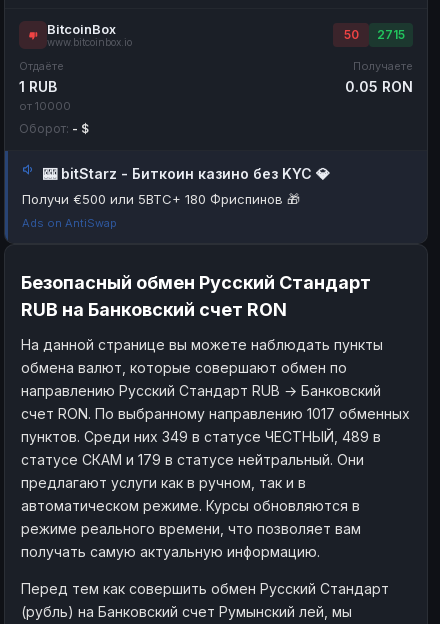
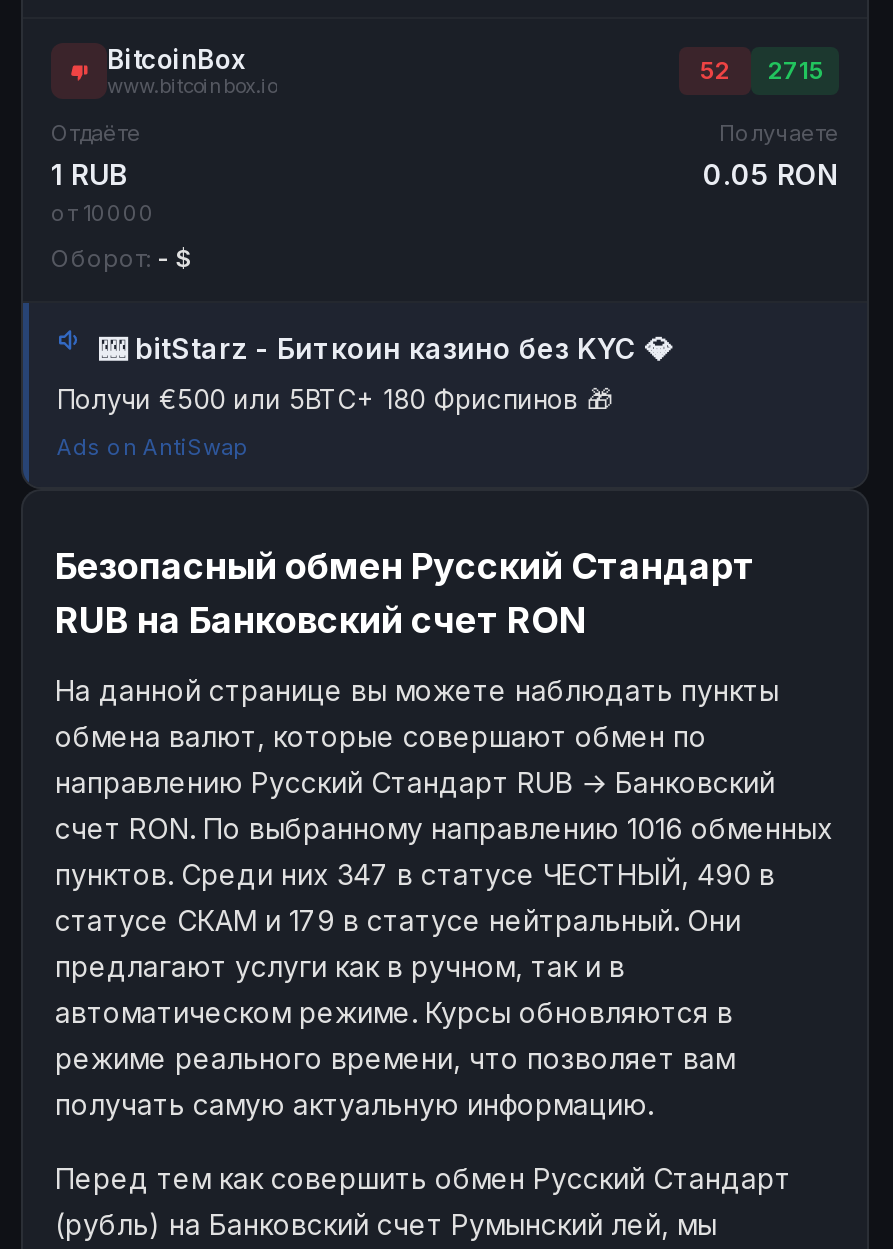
[343,26,405,41] 50 2715 -> [700,54,823,84] 52 2715
[21,404,410,421] счет RON. По выбранному направлению 1017 обменных -> [55,810,833,844] счет RON. По выбранному направлению 1016 обменных
[21,427,381,444] пунктов. Среди них 349 в статусе ЧЕСТНЫЙ, 489 в -> [55,856,775,890] пунктов. Среди них 347 в статусе ЧЕСТНЫЙ, 490 в

